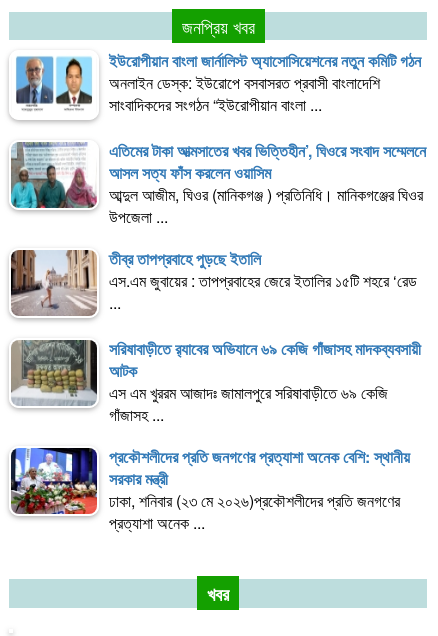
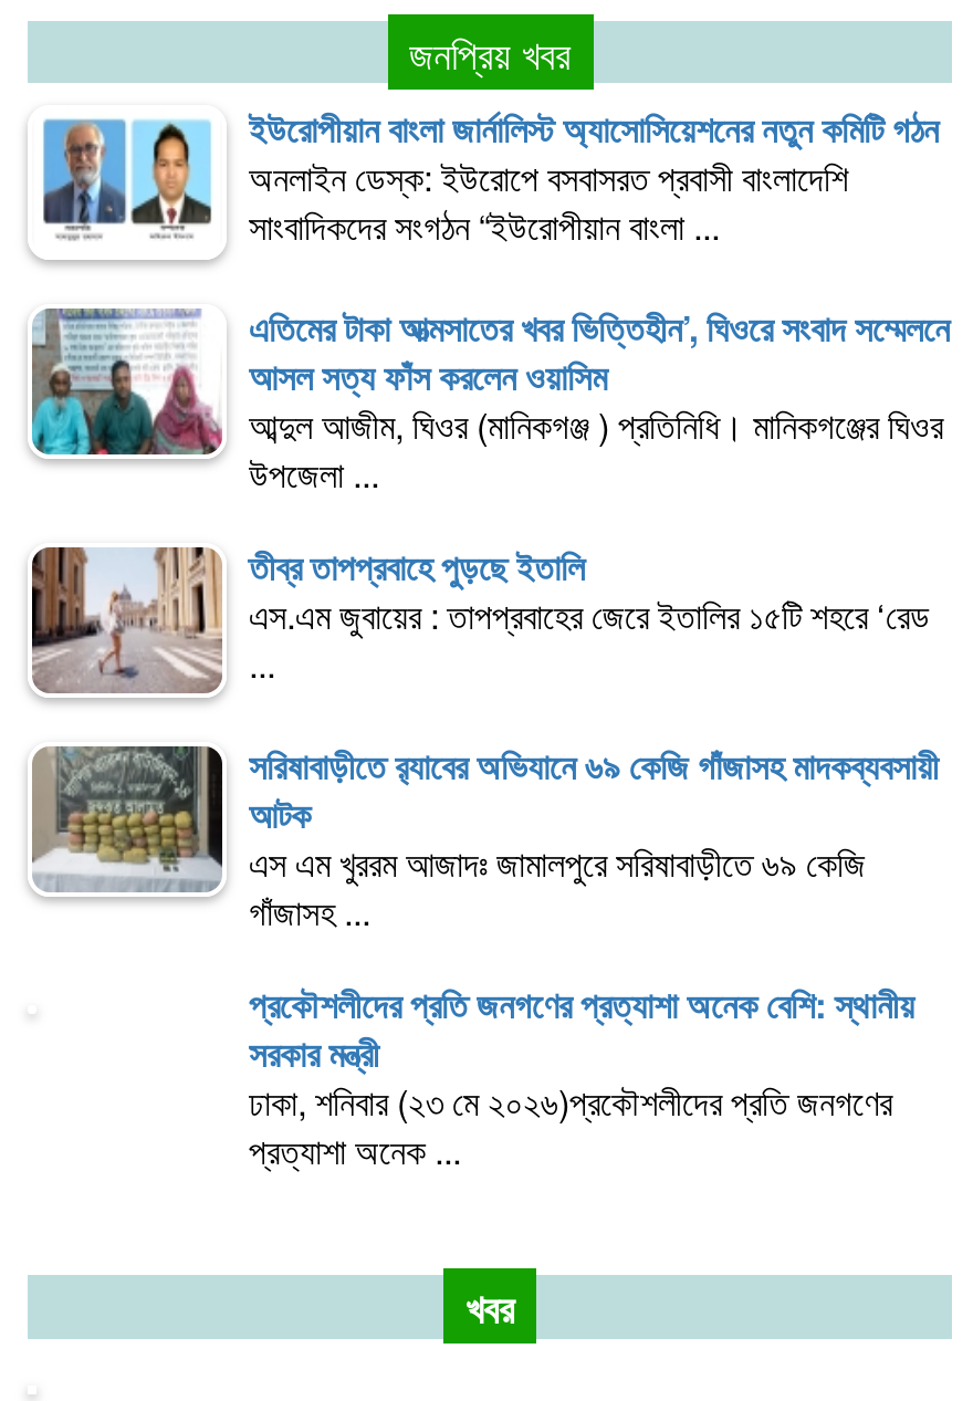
[10,447,98,519] [image] -> none

